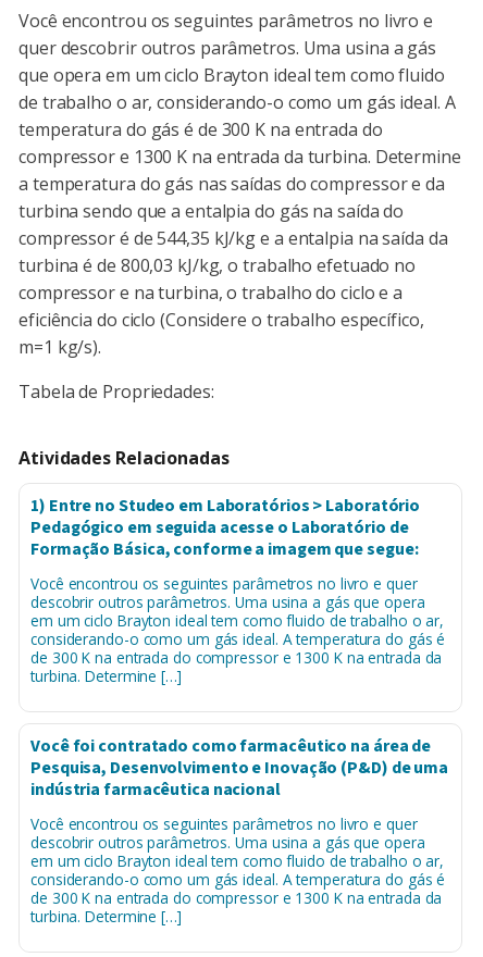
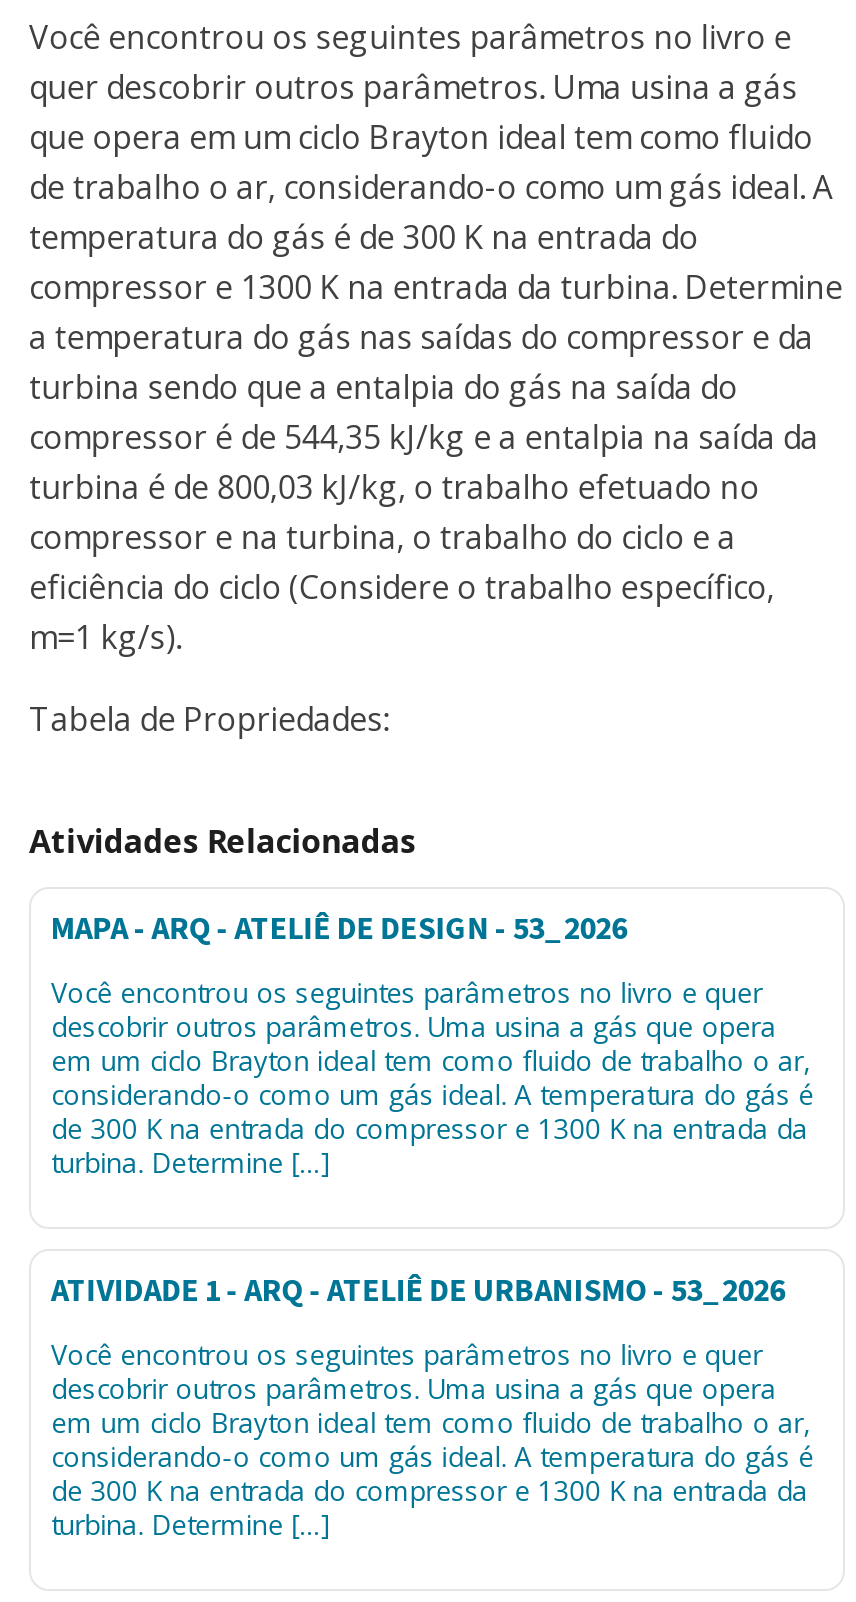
[30,493,420,561] 1) Entre no Studeo em Laboratórios > Laboratório | Pedagógico em seguida acesse o Laboratório de | Formação Básica, conforme a imagem que segue: -> [51,906,627,950] MAPA - ARQ - ATELIÊ DE DESIGN - 53_2026
[30,734,448,801] Você foi contratado como farmacêutico na área de | Pesquisa, Desenvolvimento e Inovação (P&D) de uma | indústria farmacêutica nacional -> [51,1269,785,1313] ATIVIDADE 1 - ARQ - ATELIÊ DE URBANISMO - 53_2026

